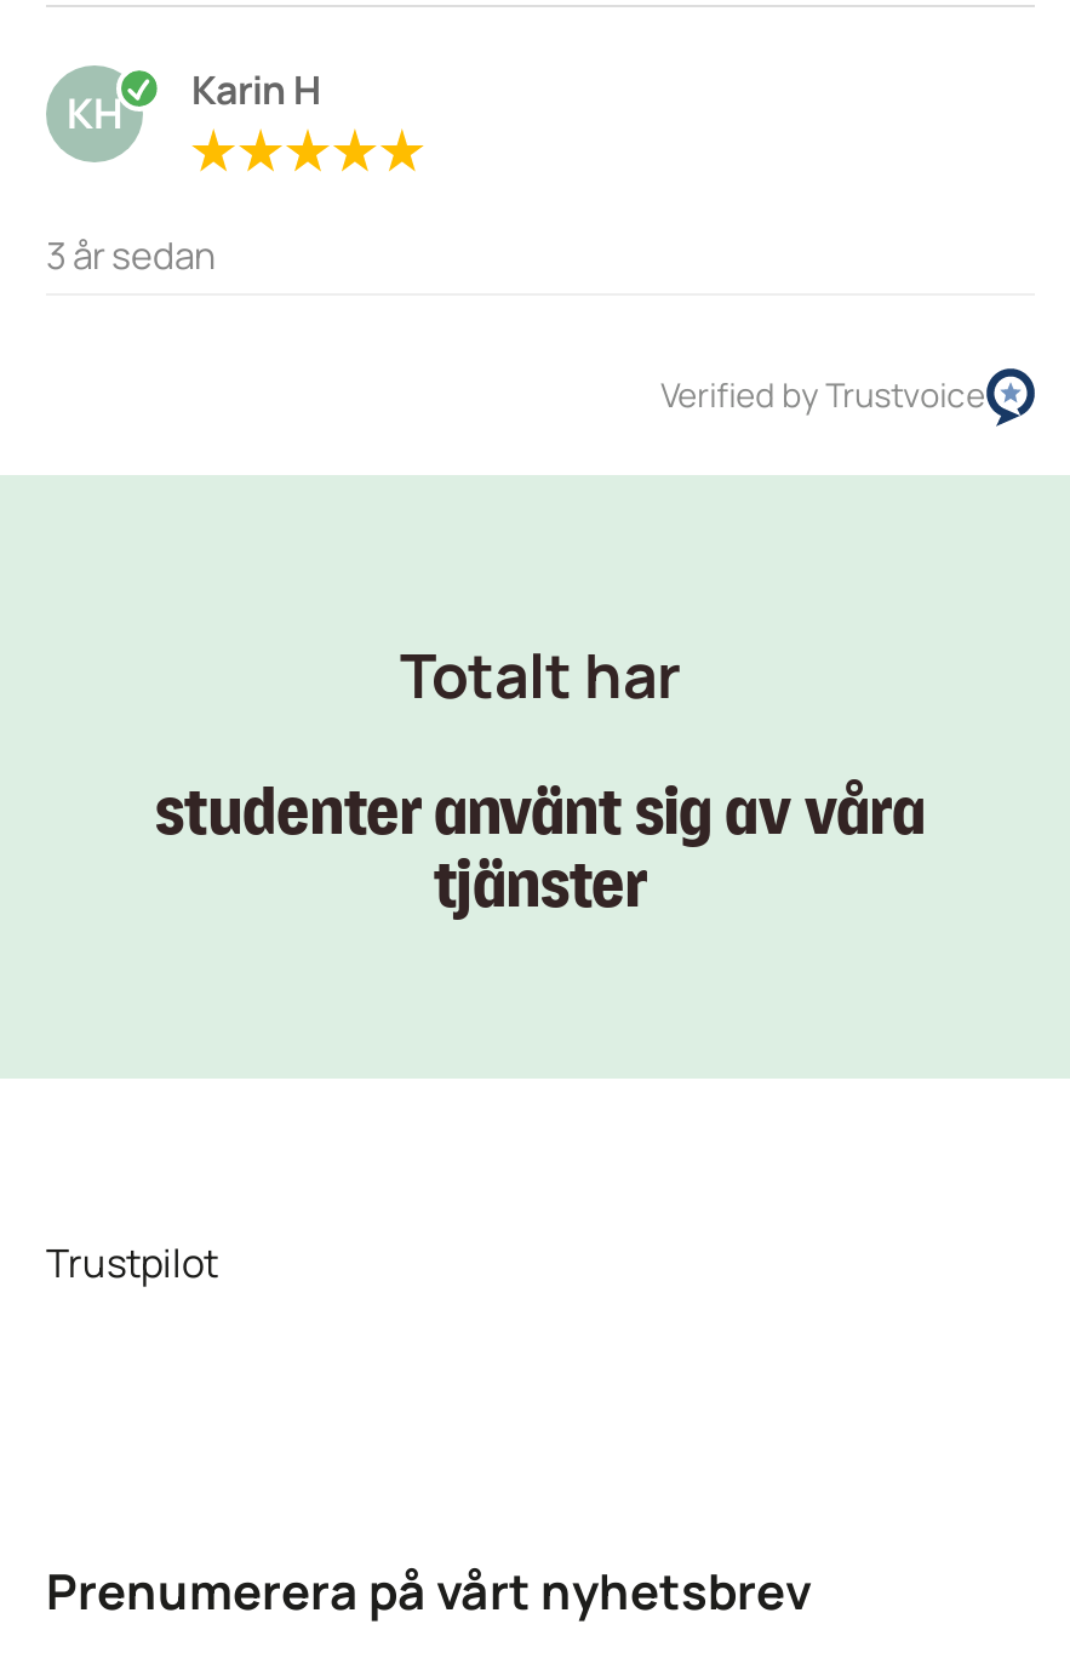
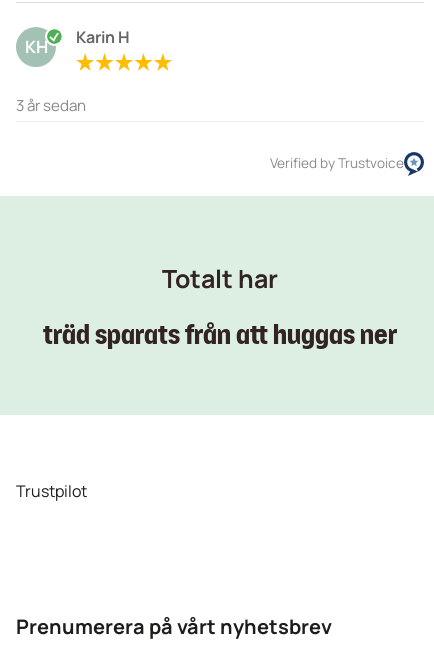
[155,773,926,928] studenter använt sig av våra | tjänster -> [43,319,397,353] träd sparats från att huggas ner

